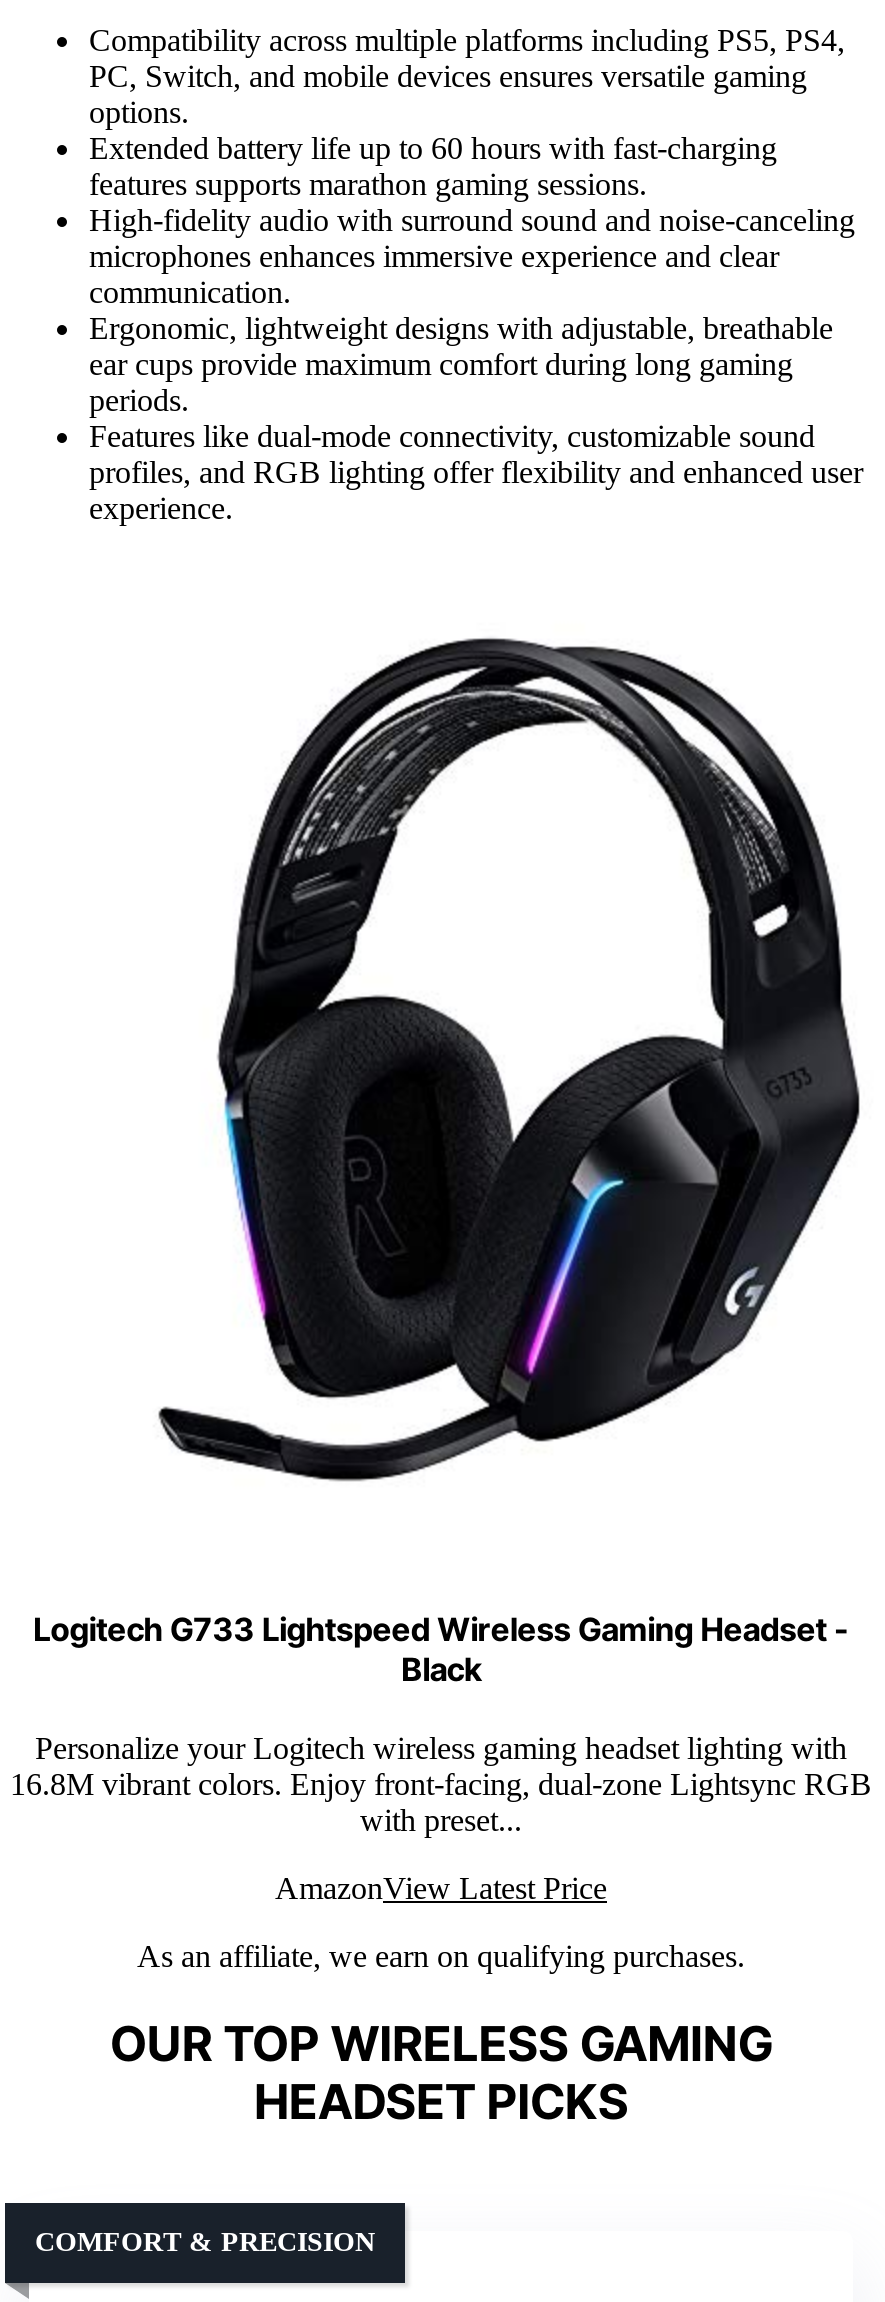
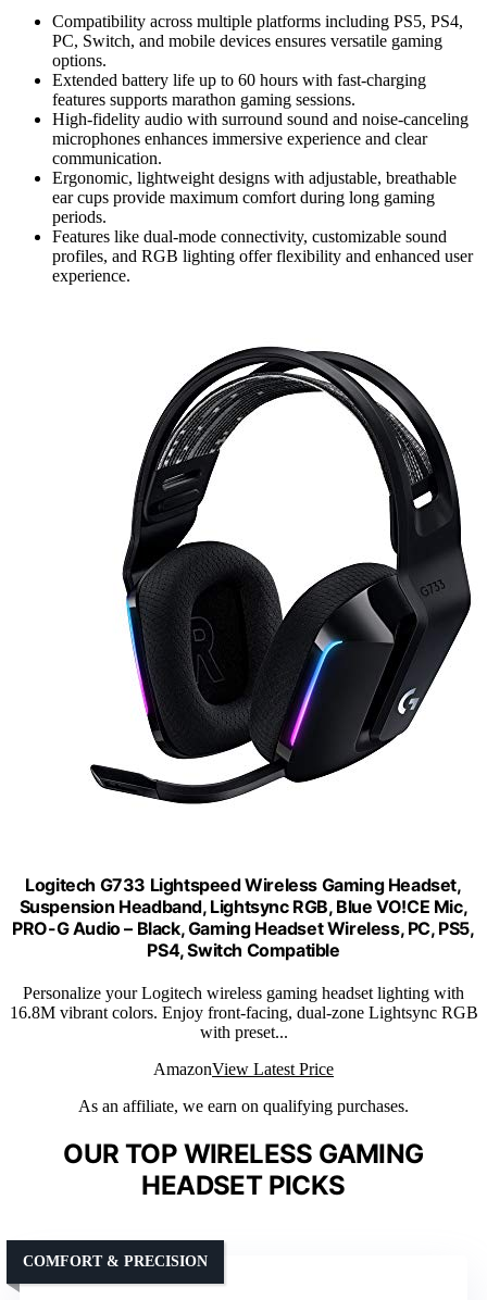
[33,1609,849,1689] Logitech G733 Lightspeed Wireless Gaming Headset - | Black -> [12,874,475,961] Logitech G733 Lightspeed Wireless Gaming Headset, | Suspension Headband, Lightsync RGB, Blue VO!CE Mic, | PRO-G Audio – Black, Gaming Headset Wireless, PC, PS5, | PS4, Switch Compatible

